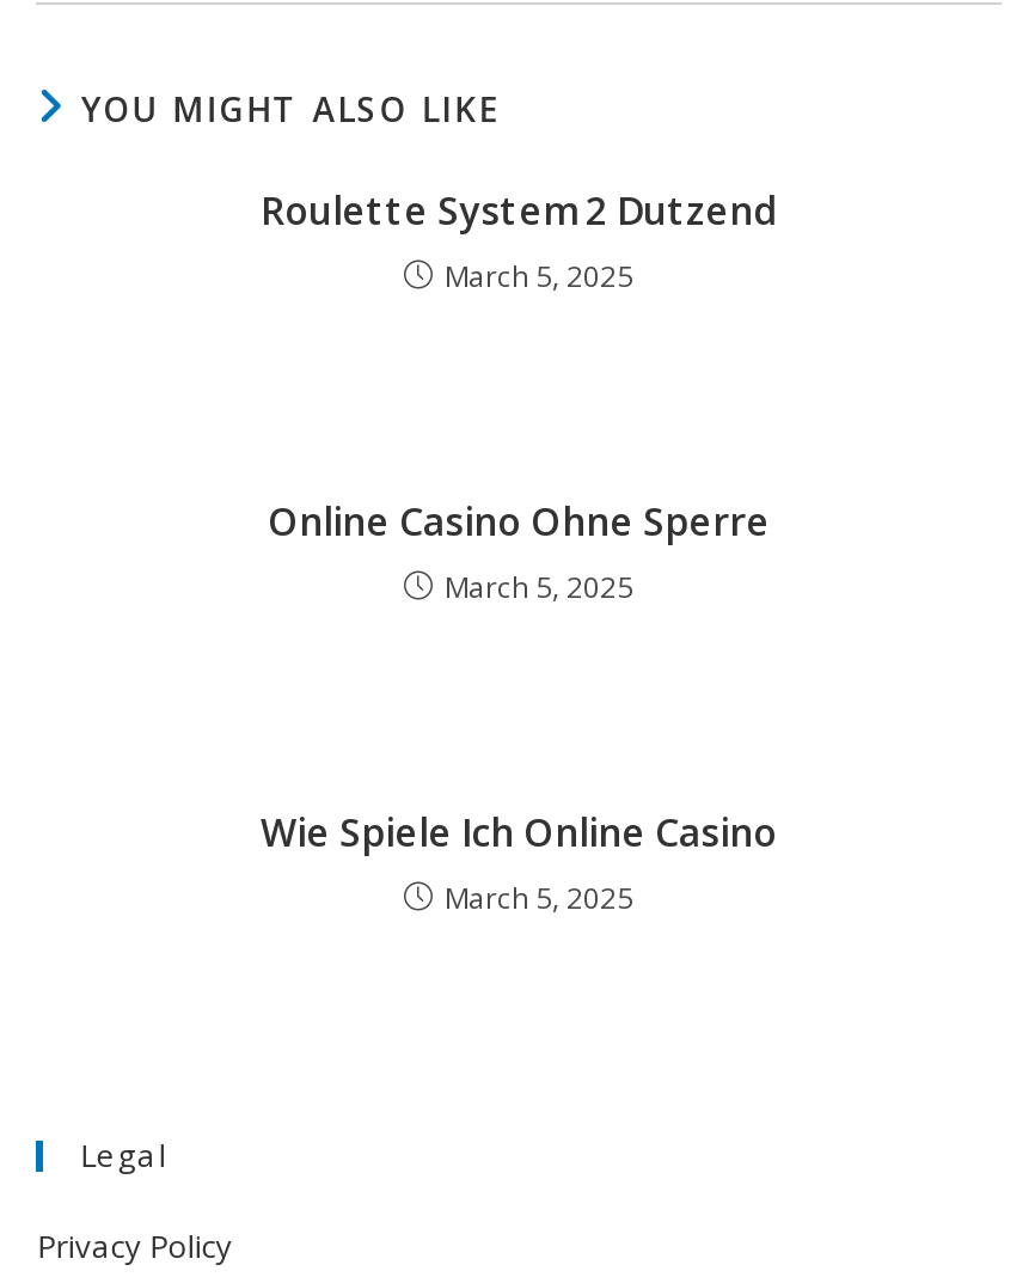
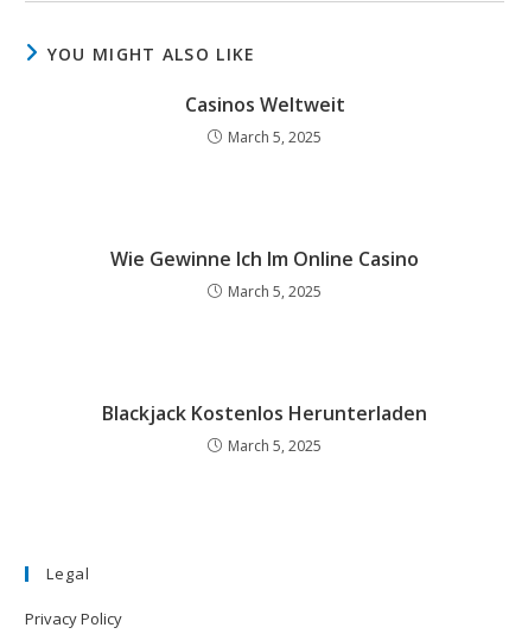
[261,184,777,237] Roulette System 2 Dutzend -> [184,91,345,118] Casinos Weltweit
[268,495,770,548] Online Casino Ohne Sperre -> [110,246,419,272] Wie Gewinne Ich Im Online Casino
[261,806,777,859] Wie Spiele Ich Online Casino -> [102,400,427,426] Blackjack Kostenlos Herunterladen

